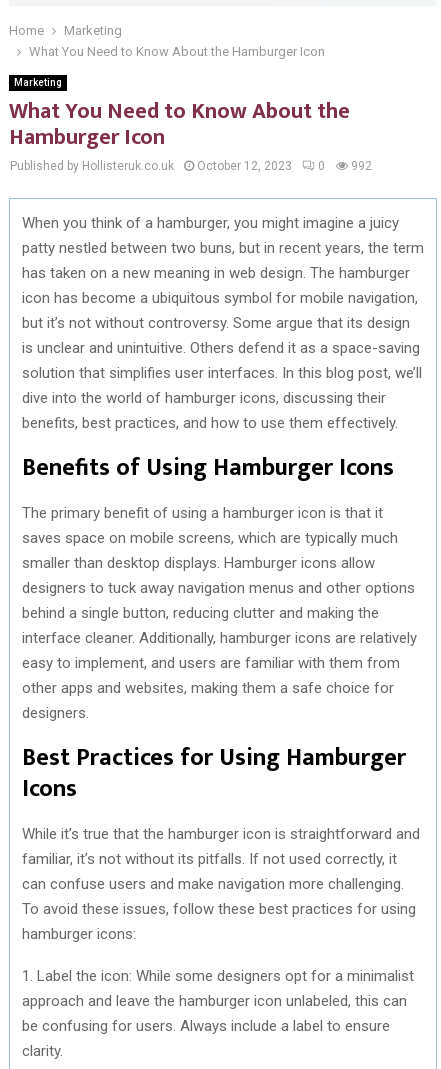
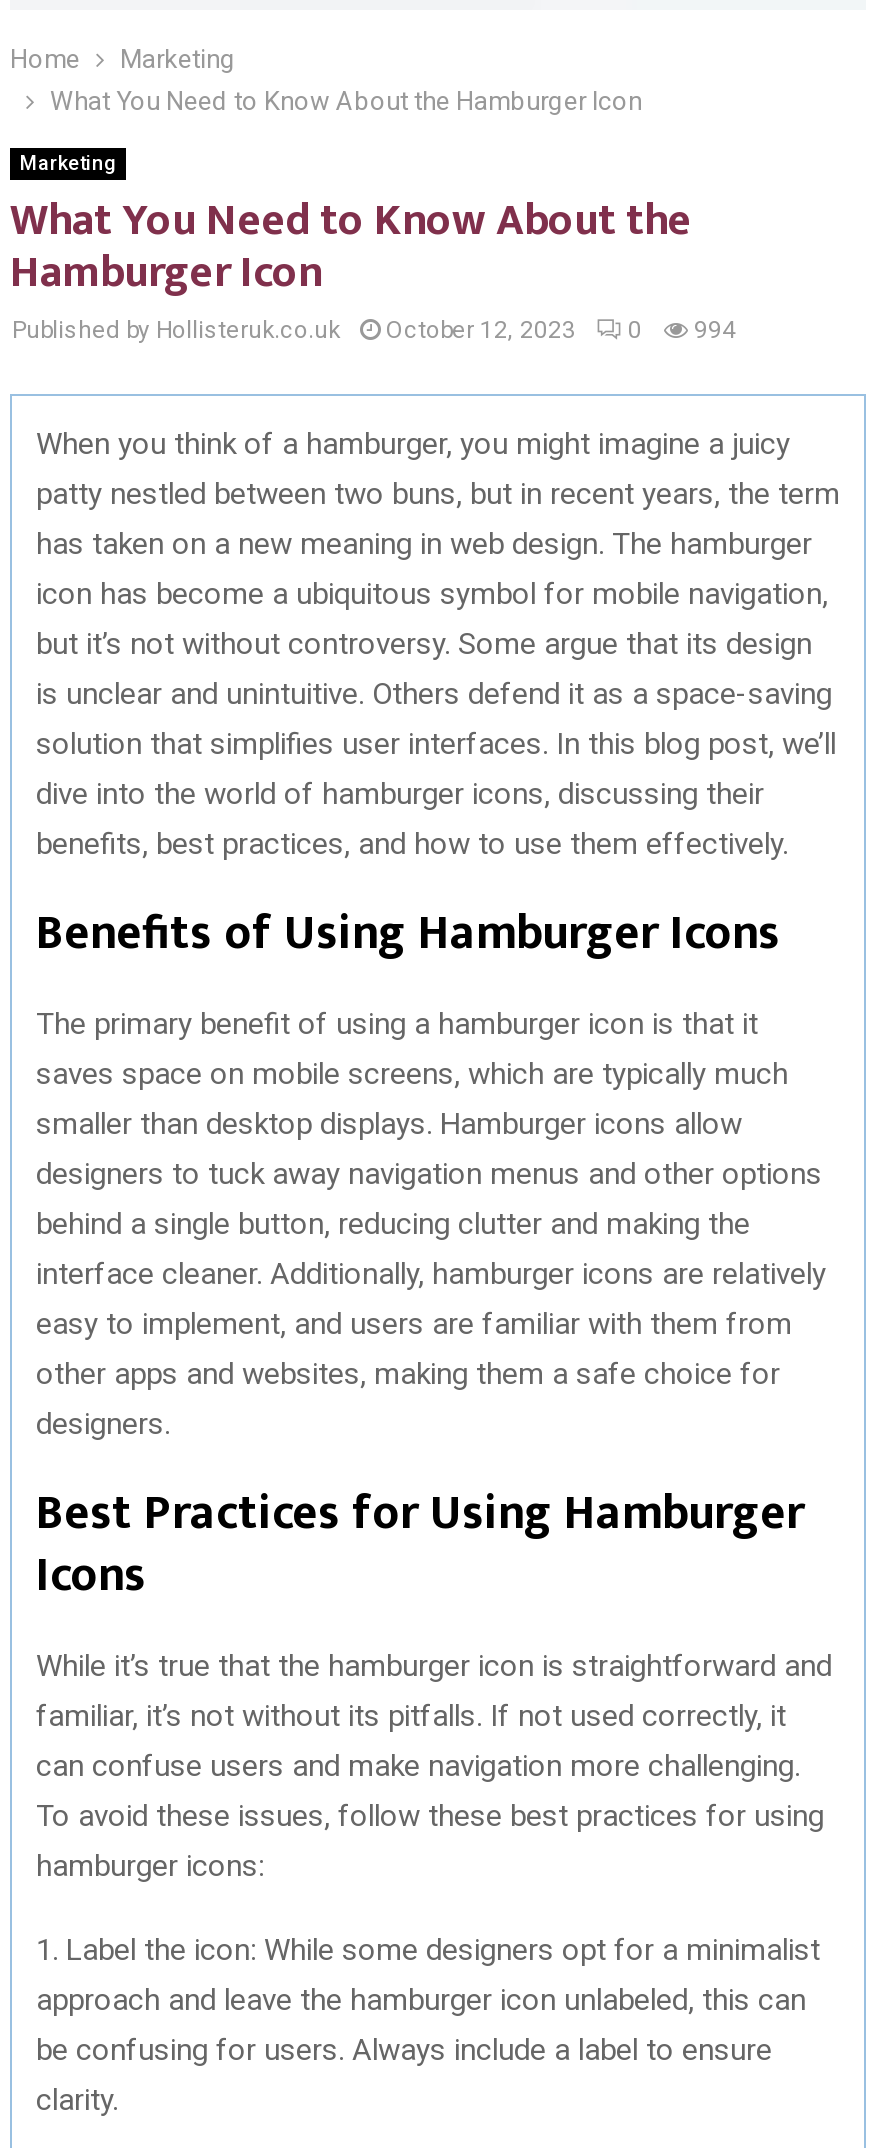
[10,159,372,173] Published by Hollisteruk.co.uk October 12, 2023 0 992 -> [12,316,736,344] Published by Hollisteruk.co.uk October 12, 2023 0 994

